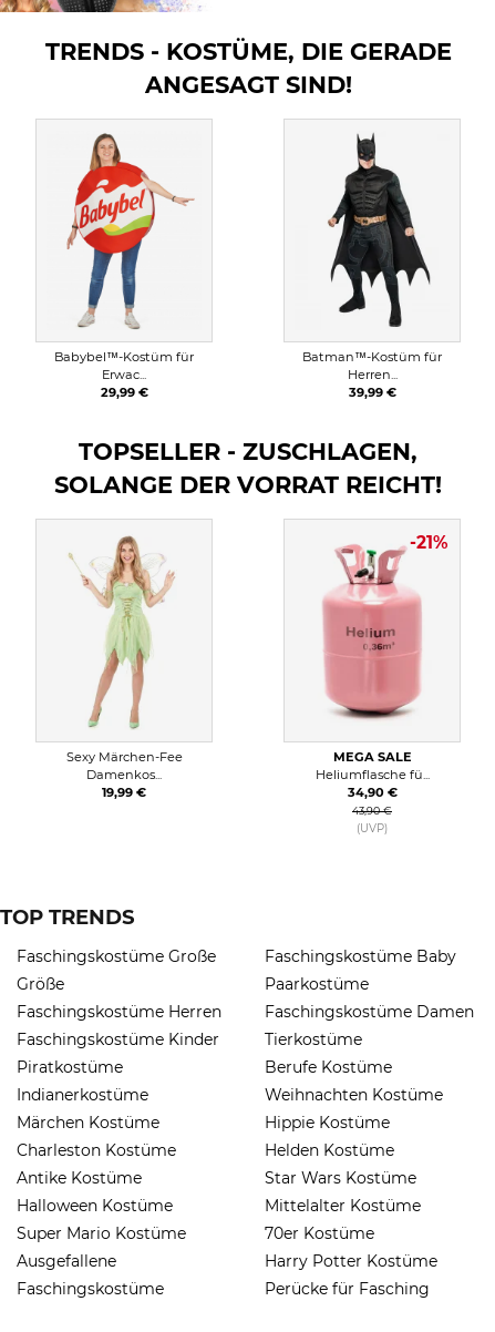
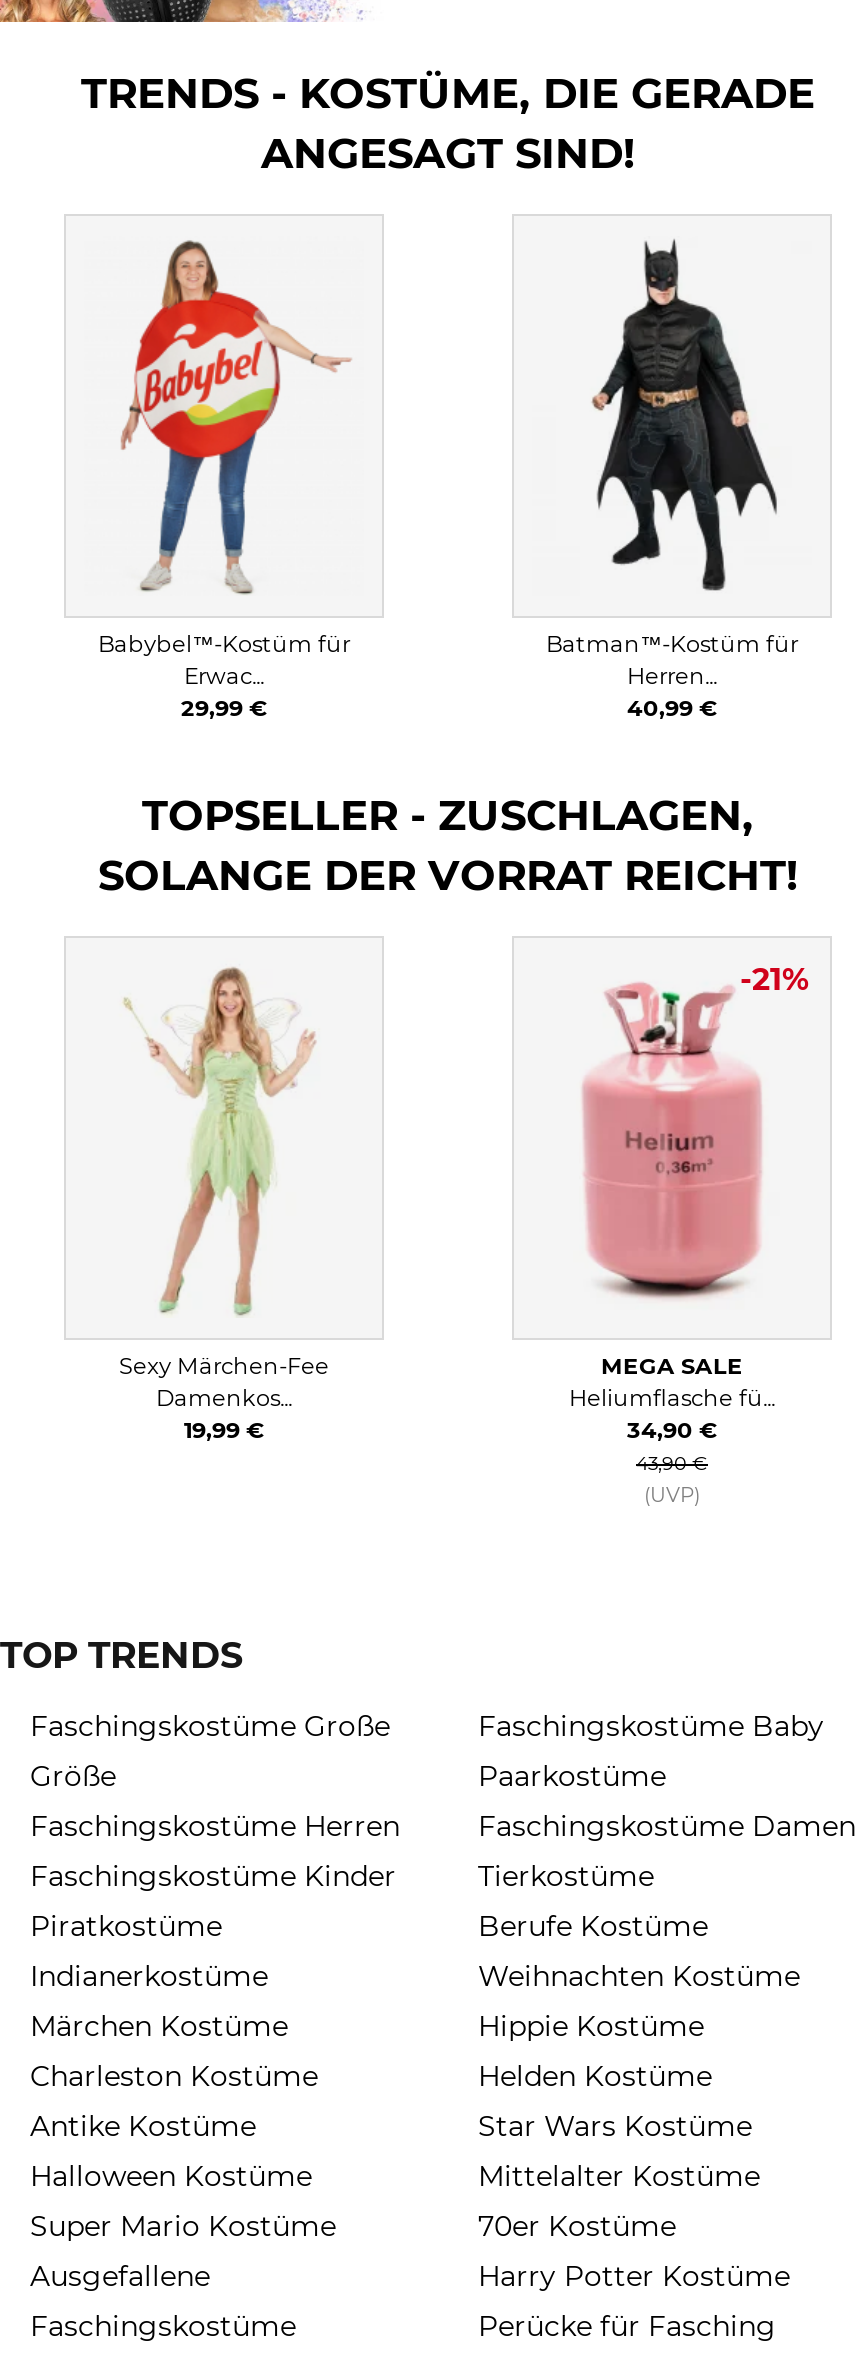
[348,385,396,400] 39,99 € -> [627,694,717,722] 40,99 €

